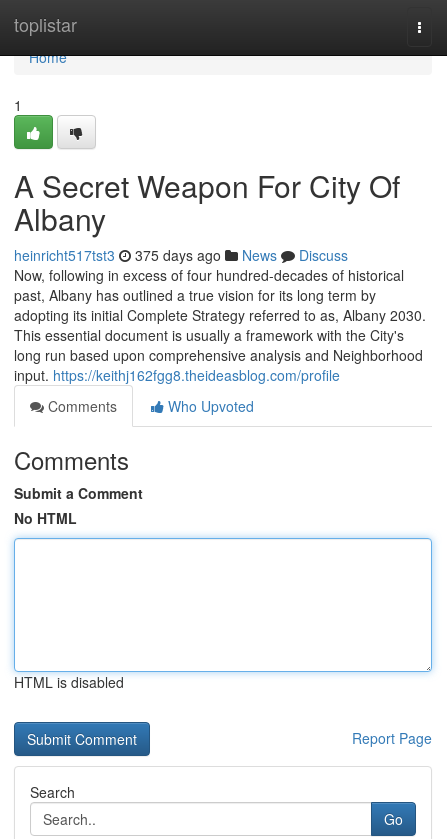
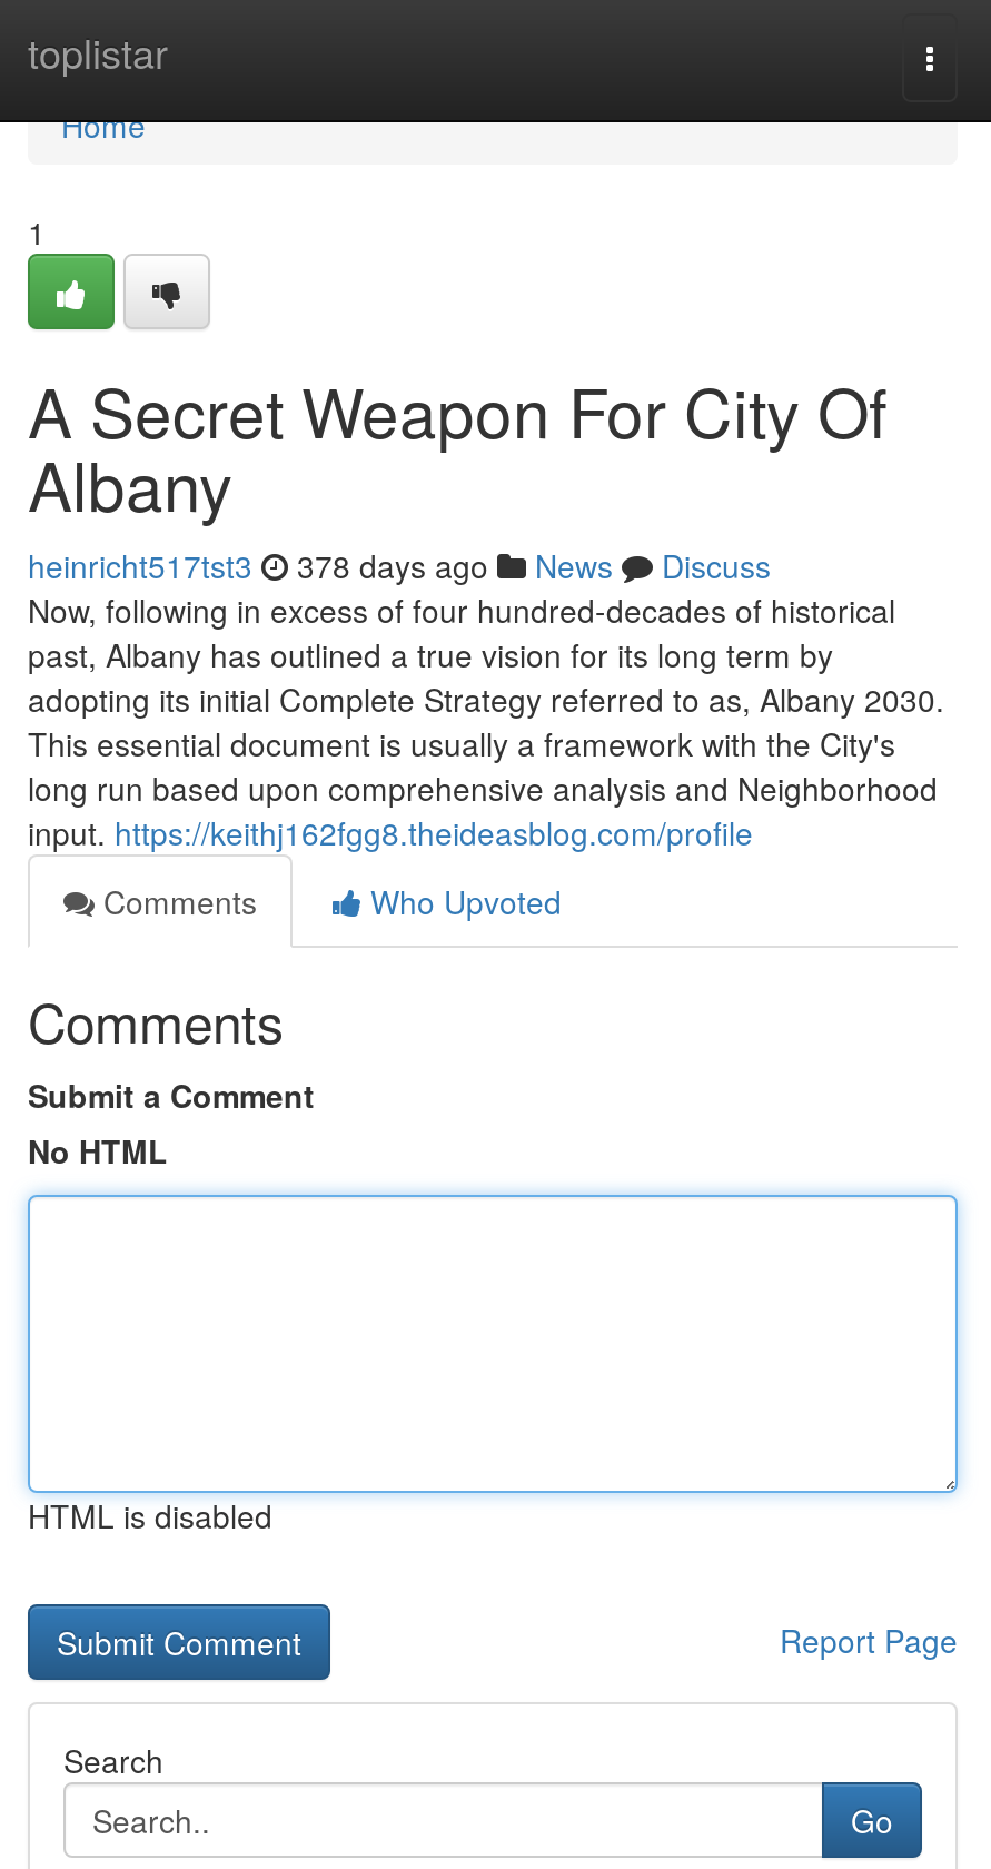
[14,245,348,265] heinricht517tst3 375 days ago News Discuss -> [28,543,771,587] heinricht517tst3 378 days ago News Discuss

